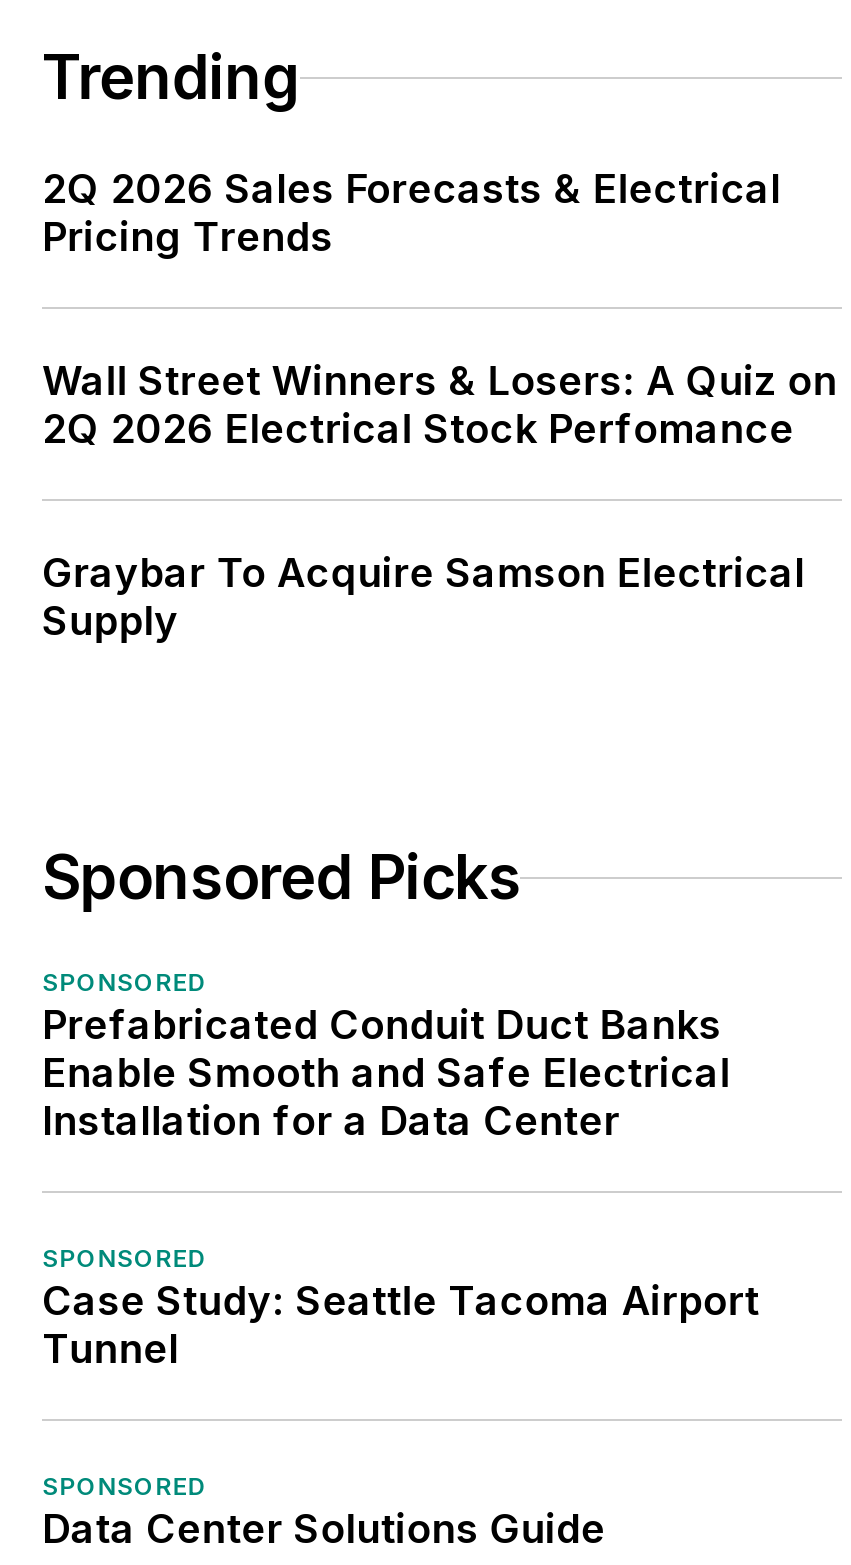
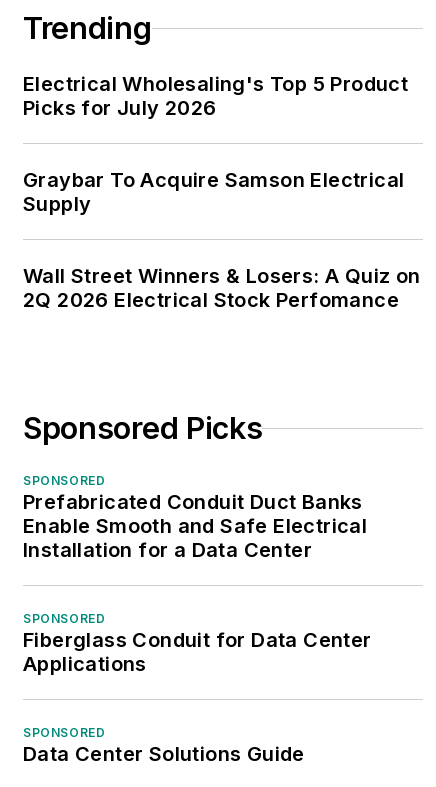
[42,165,781,261] 2Q 2026 Sales Forecasts & Electrical | Pricing Trends -> [23,72,408,120] Electrical Wholesaling's Top 5 Product | Picks for July 2026
moved [42,357,837,453] -> [23,264,421,312]: Wall Street Winners & Losers: A Quiz on | 2Q 2026 Electrical Stock Perfomance
moved [42,549,805,645] -> [23,168,404,216]: Graybar To Acquire Samson Electrical | Supply
[42,1277,759,1373] Case Study: Seattle Tacoma Airport | Tunnel -> [23,628,372,676] Fiberglass Conduit for Data Center | Applications

